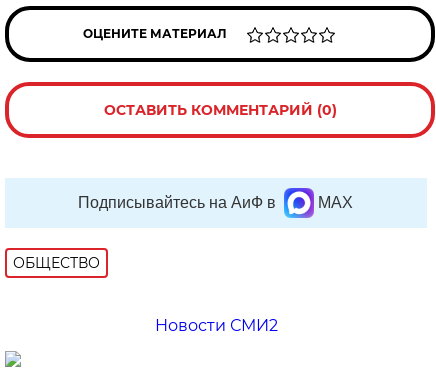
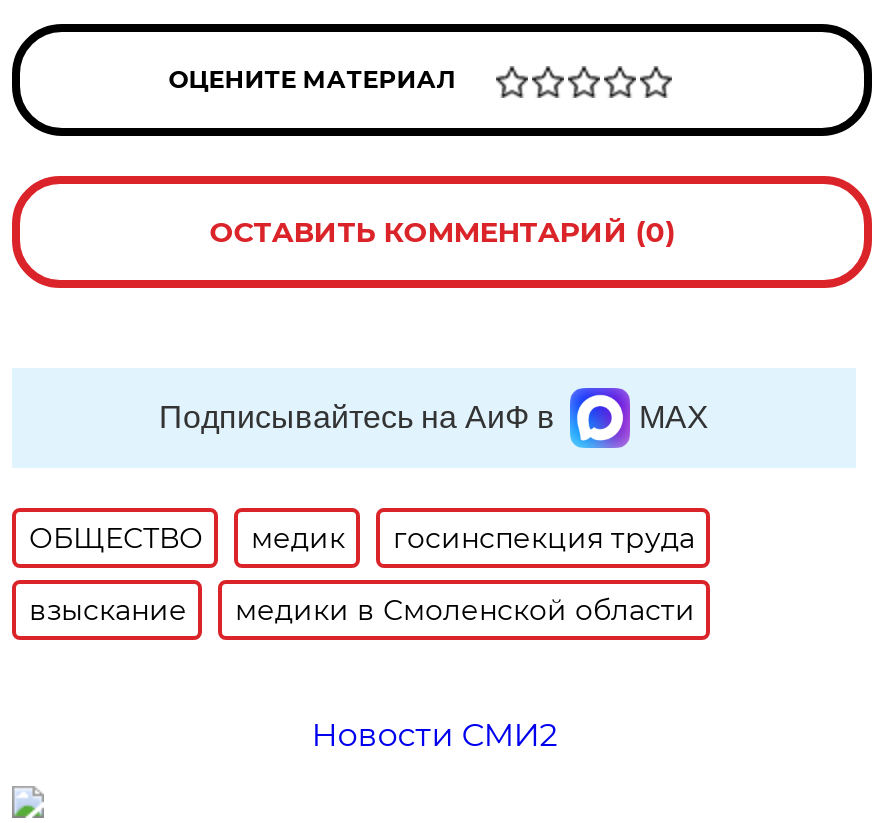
none -> [29,520,695,628] медик | госинспекция труда | взыскание | медики в Смоленской области

